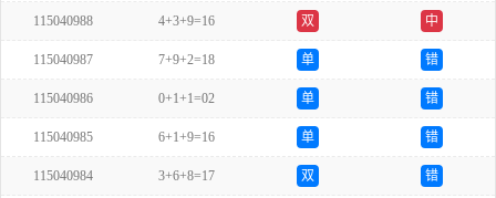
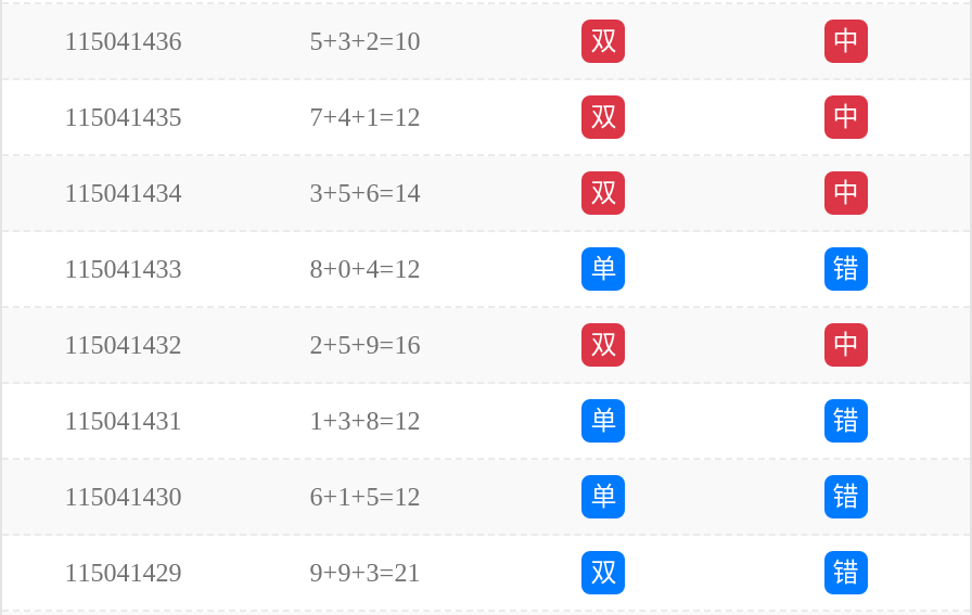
[33,13,93,29] 115040988 -> [65,26,182,56] 115041436
[158,13,215,29] 4+3+9=16 -> [310,26,420,56] 5+3+2=10
[33,52,215,67] 115040987 | 7+9+2=18 -> [65,102,859,284] 115041435 | 7+4+1=12 | 双 | 中 | 115041434 | 3+5+6=14 | 双 | 中 | 115041433 | 8+0+4=12
[33,91,215,106] 115040986 | 0+1+1=02 -> [65,330,859,436] 115041432 | 2+5+9=16 | 双 | 中 | 115041431 | 1+3+8=12
[33,129,93,145] 115040985 -> [65,482,182,512] 115041430
[158,129,215,145] 6+1+9=16 -> [310,482,420,512] 6+1+5=12
[33,168,93,184] 115040984 -> [65,558,182,588] 115041429
[158,168,215,184] 3+6+8=17 -> [310,558,420,588] 9+9+3=21

